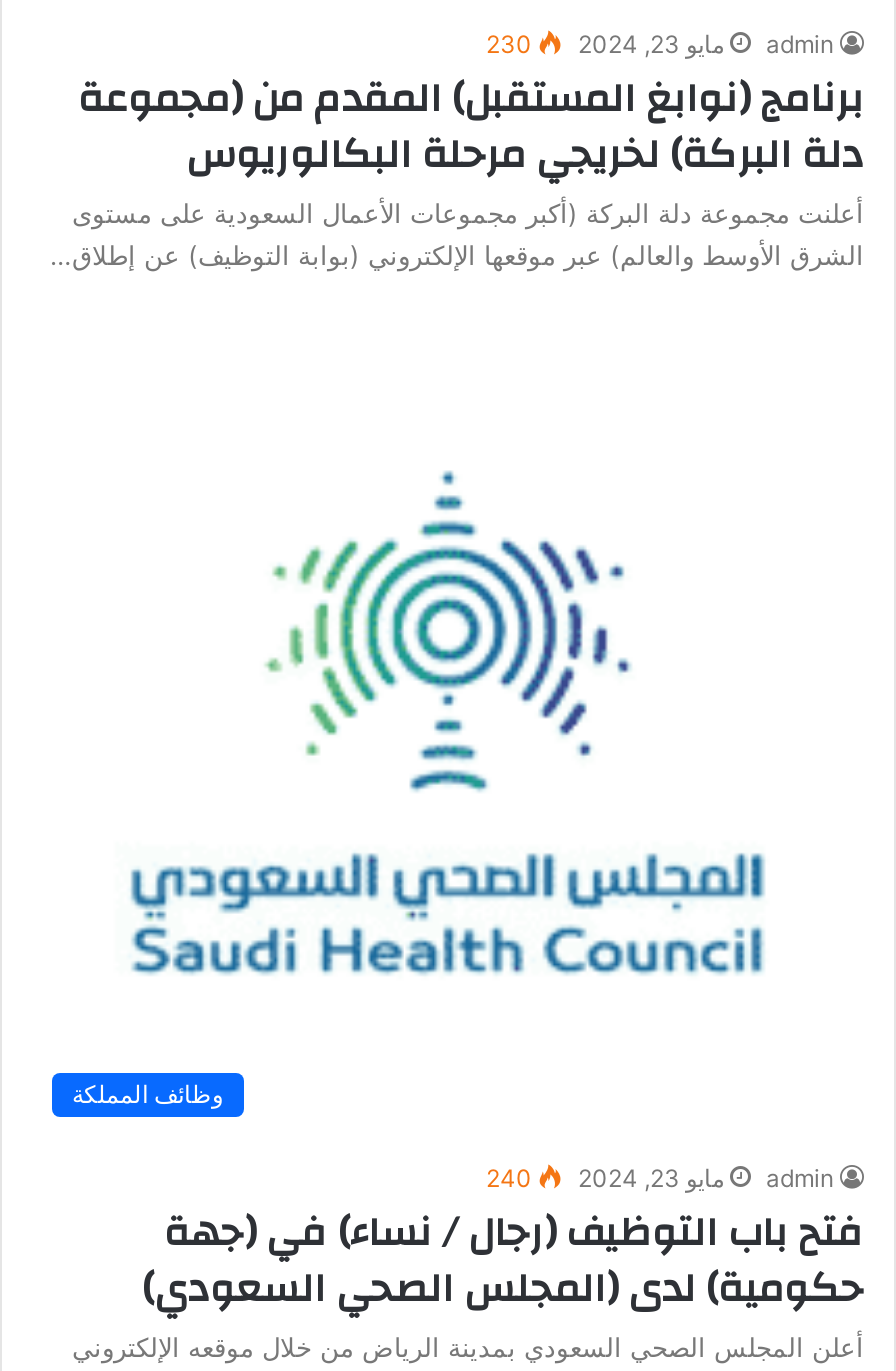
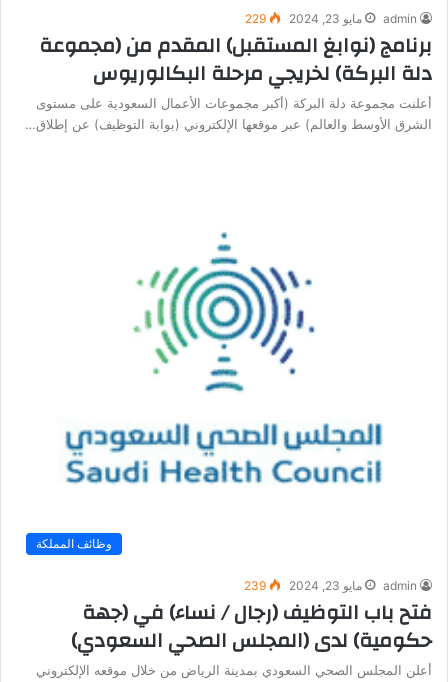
[486,30,532,60] 230 -> [245,11,266,26] 229
[486,1164,532,1194] 240 -> [244,578,266,593] 239

